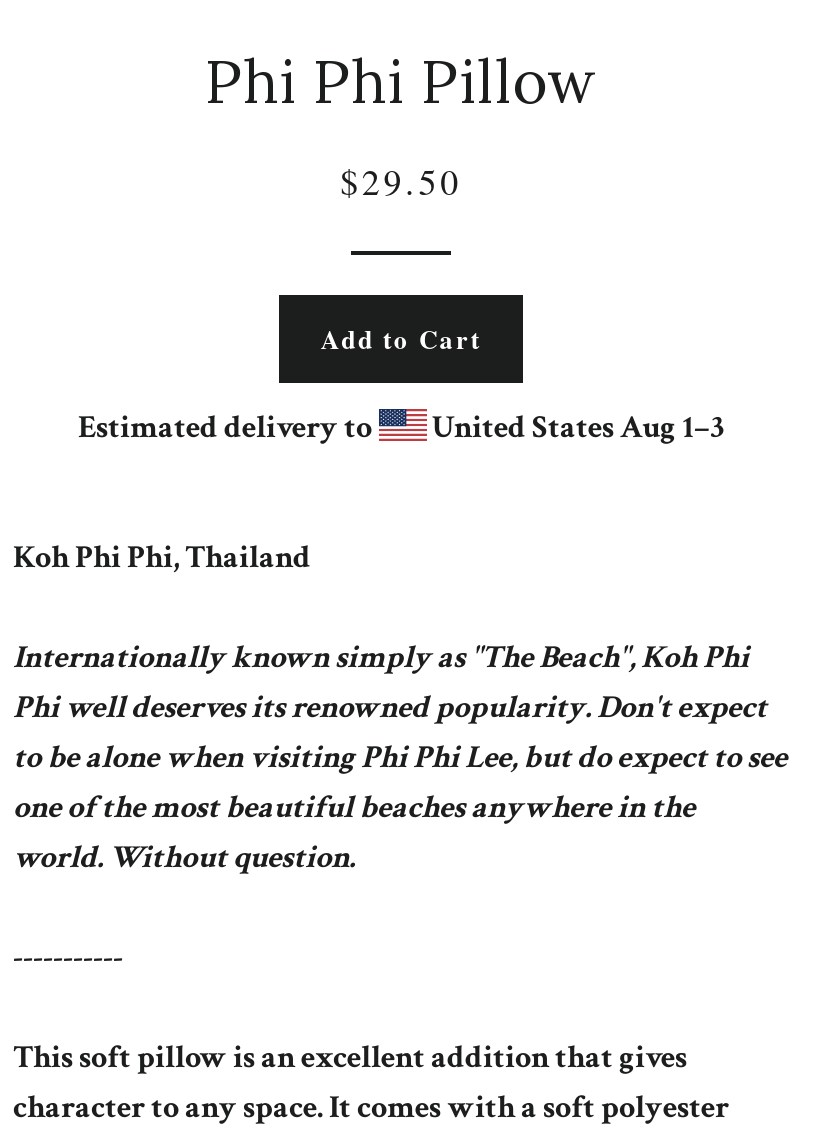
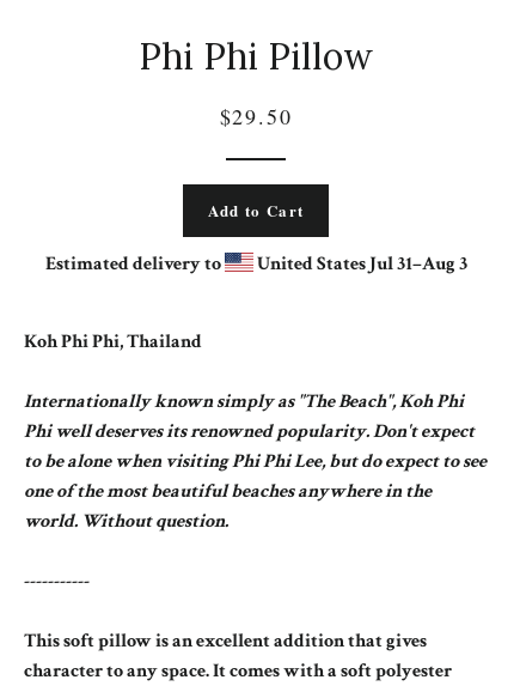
[426,407,724,449] United StatesAug 1–3 -> [253,251,467,277] United StatesJul 31–Aug 3

